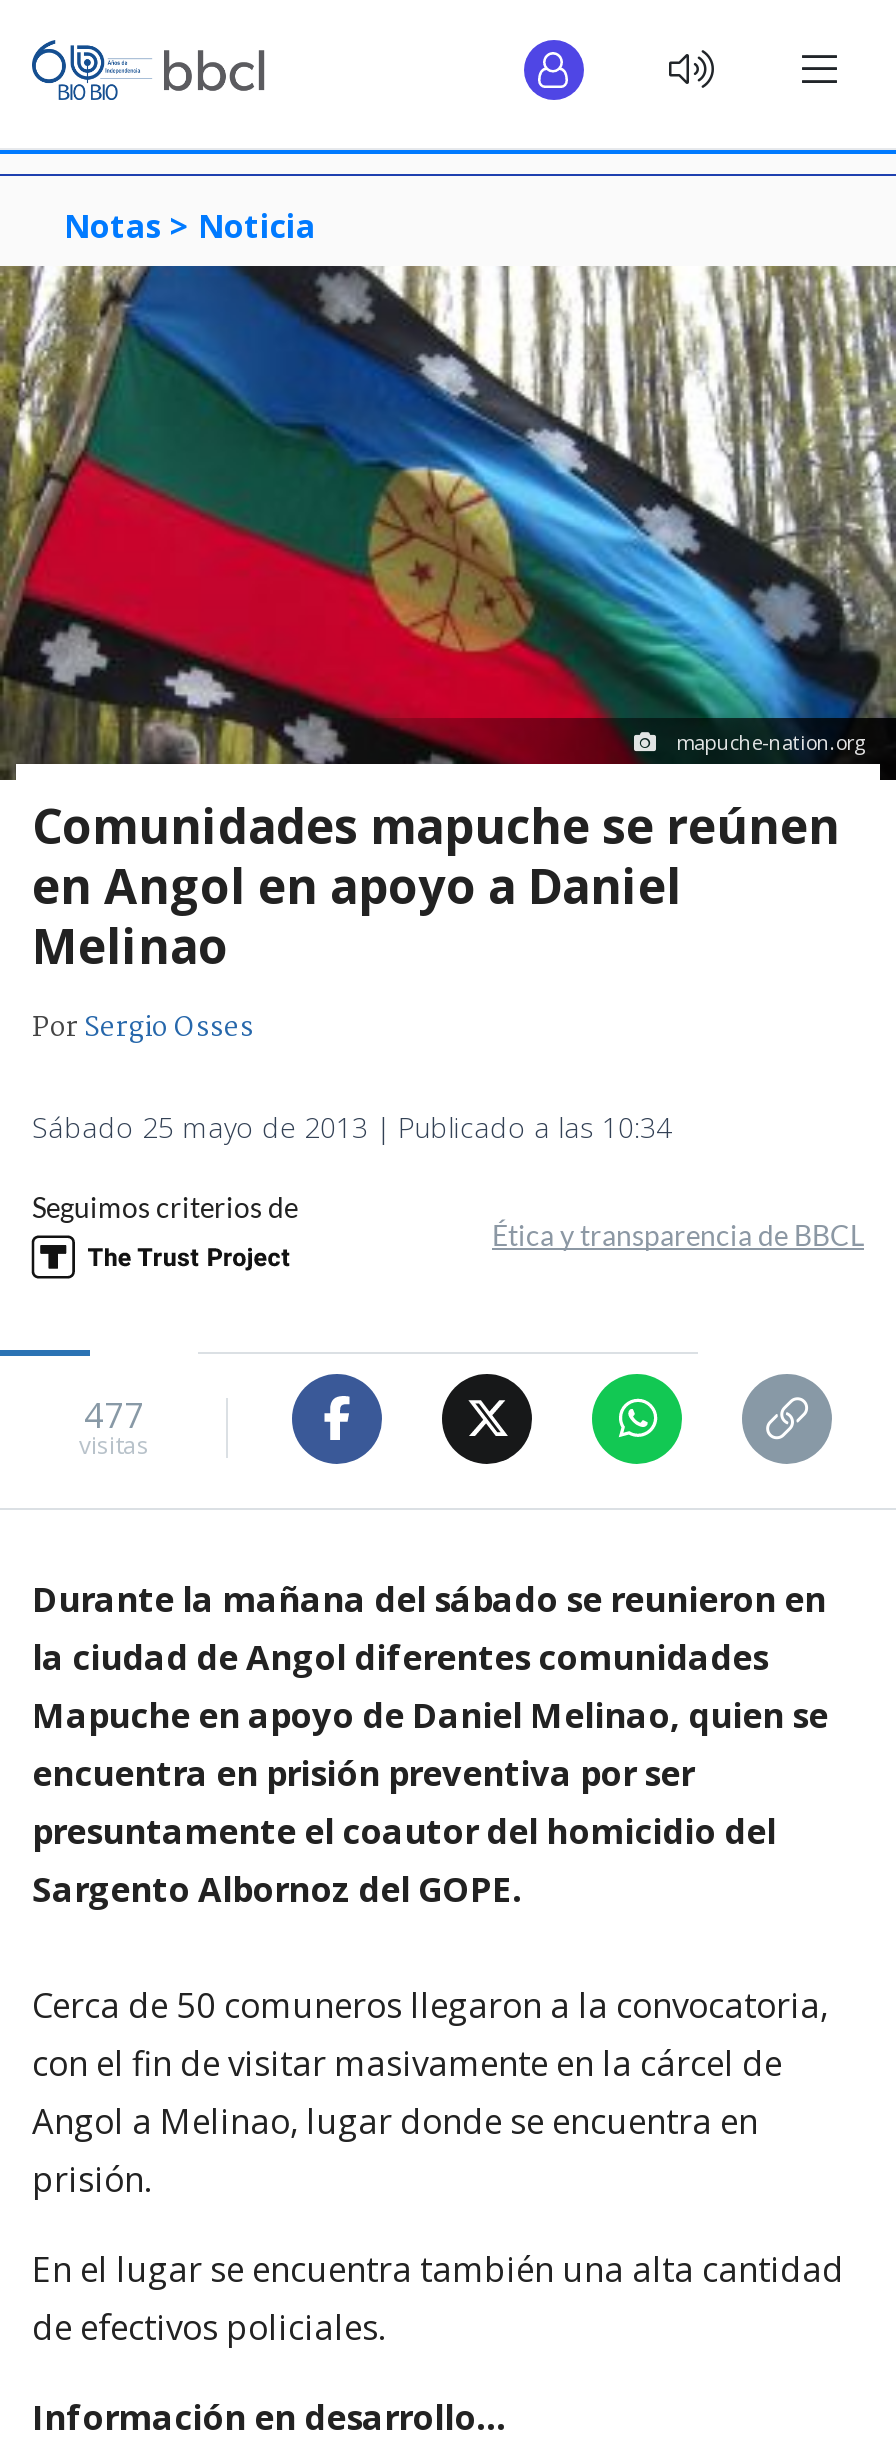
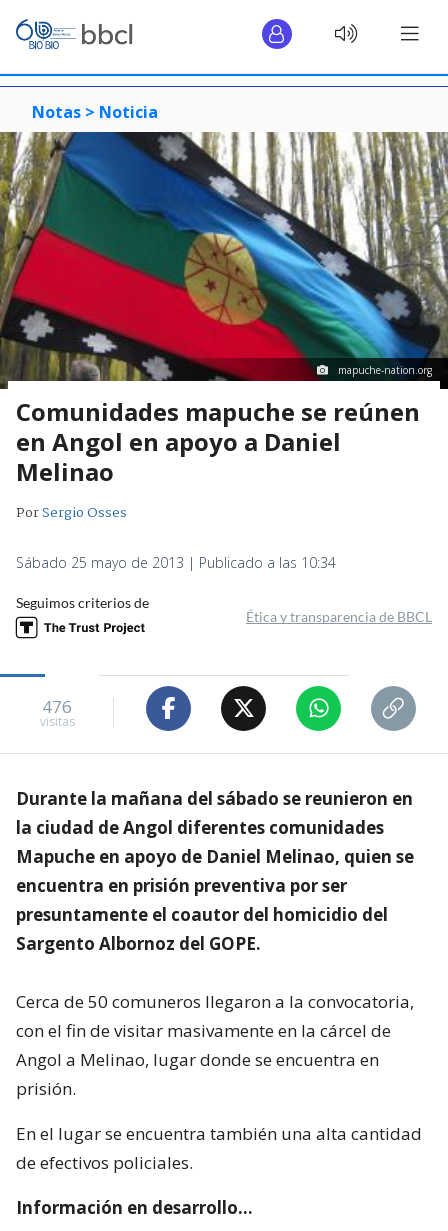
[84,1393,144,1439] 477 -> [42,695,72,718] 476

